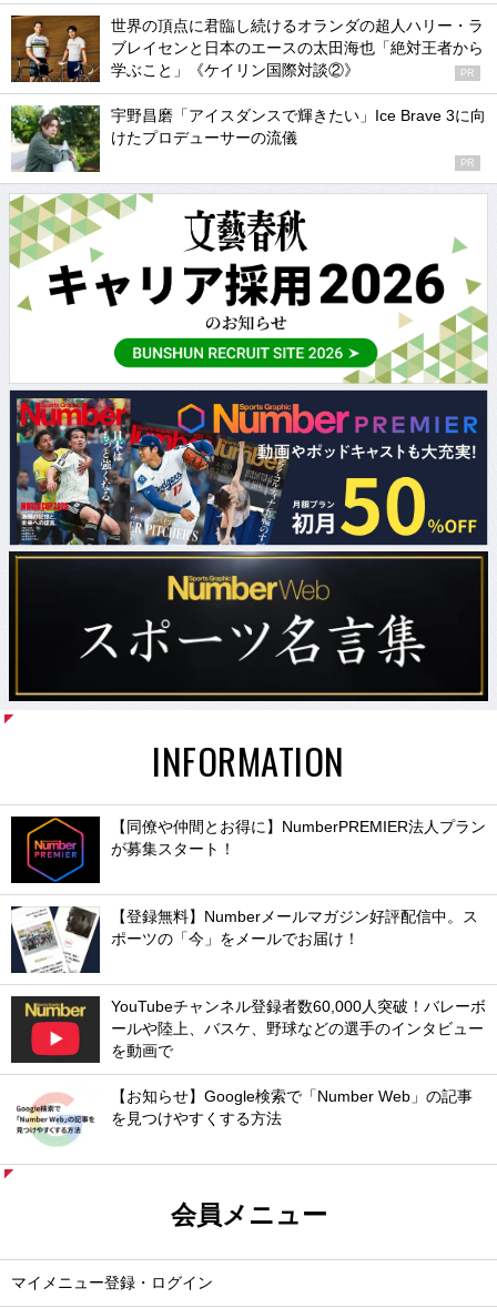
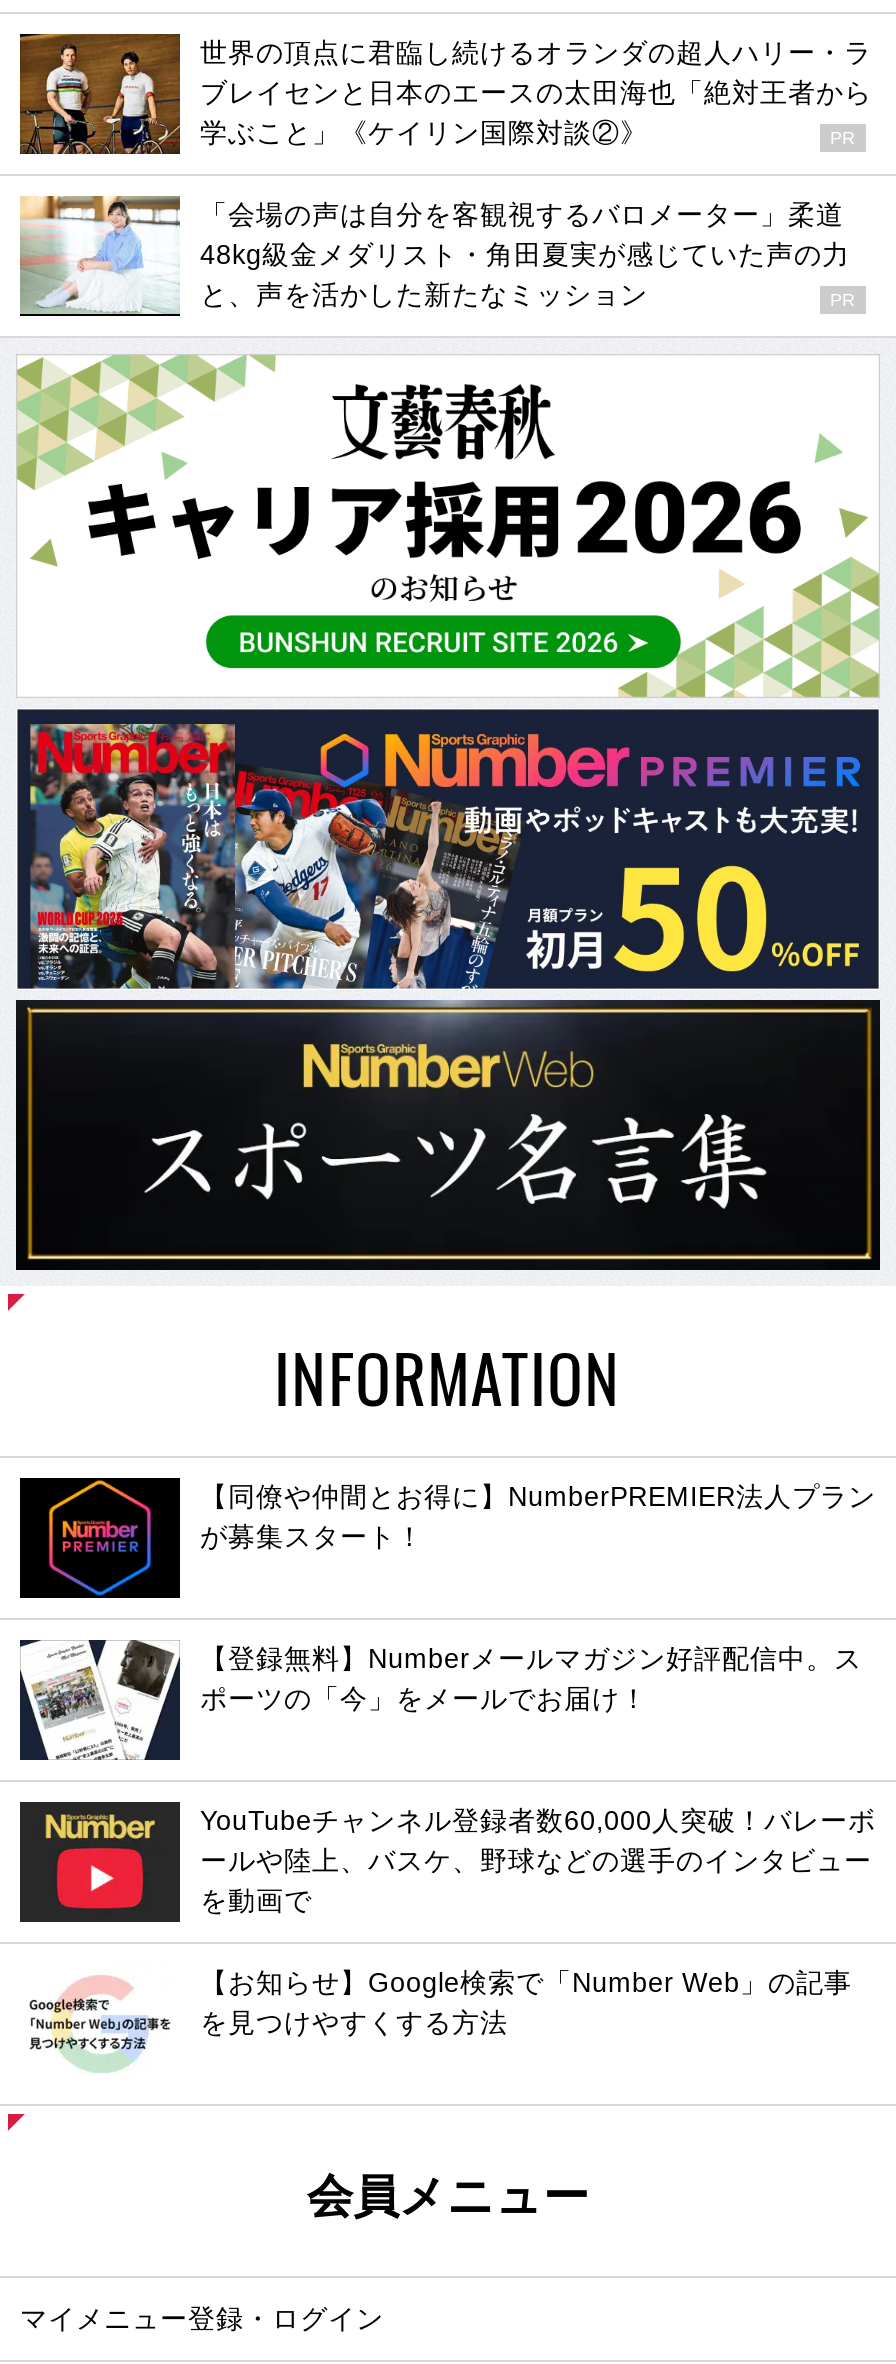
[10,104,486,172] [image] | 宇野昌磨「アイスダンスで輝きたい」Ice Brave 3に向 | けたプロデューサーの流儀 -> [20,194,850,318] [image] | 「会場の声は自分を客観視するバロメーター」柔道 | 48kg級金メダリスト・角田夏実が感じていた声の力 | と、声を活かした新たなミッション

